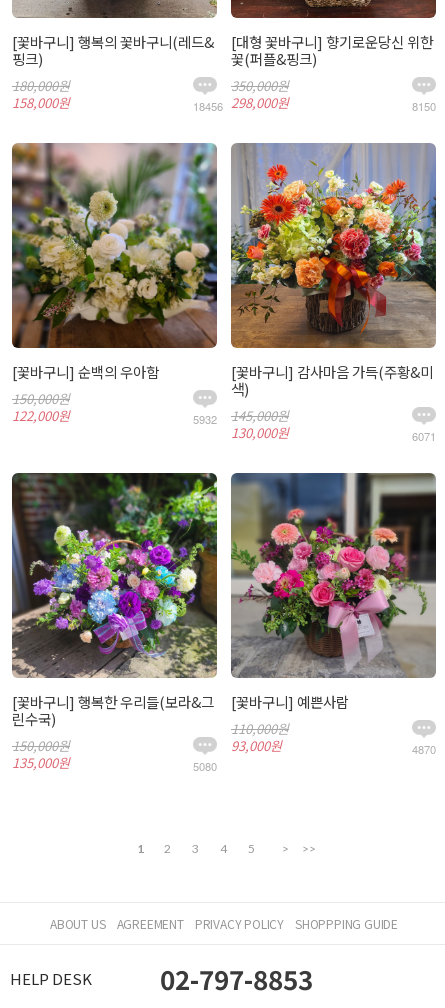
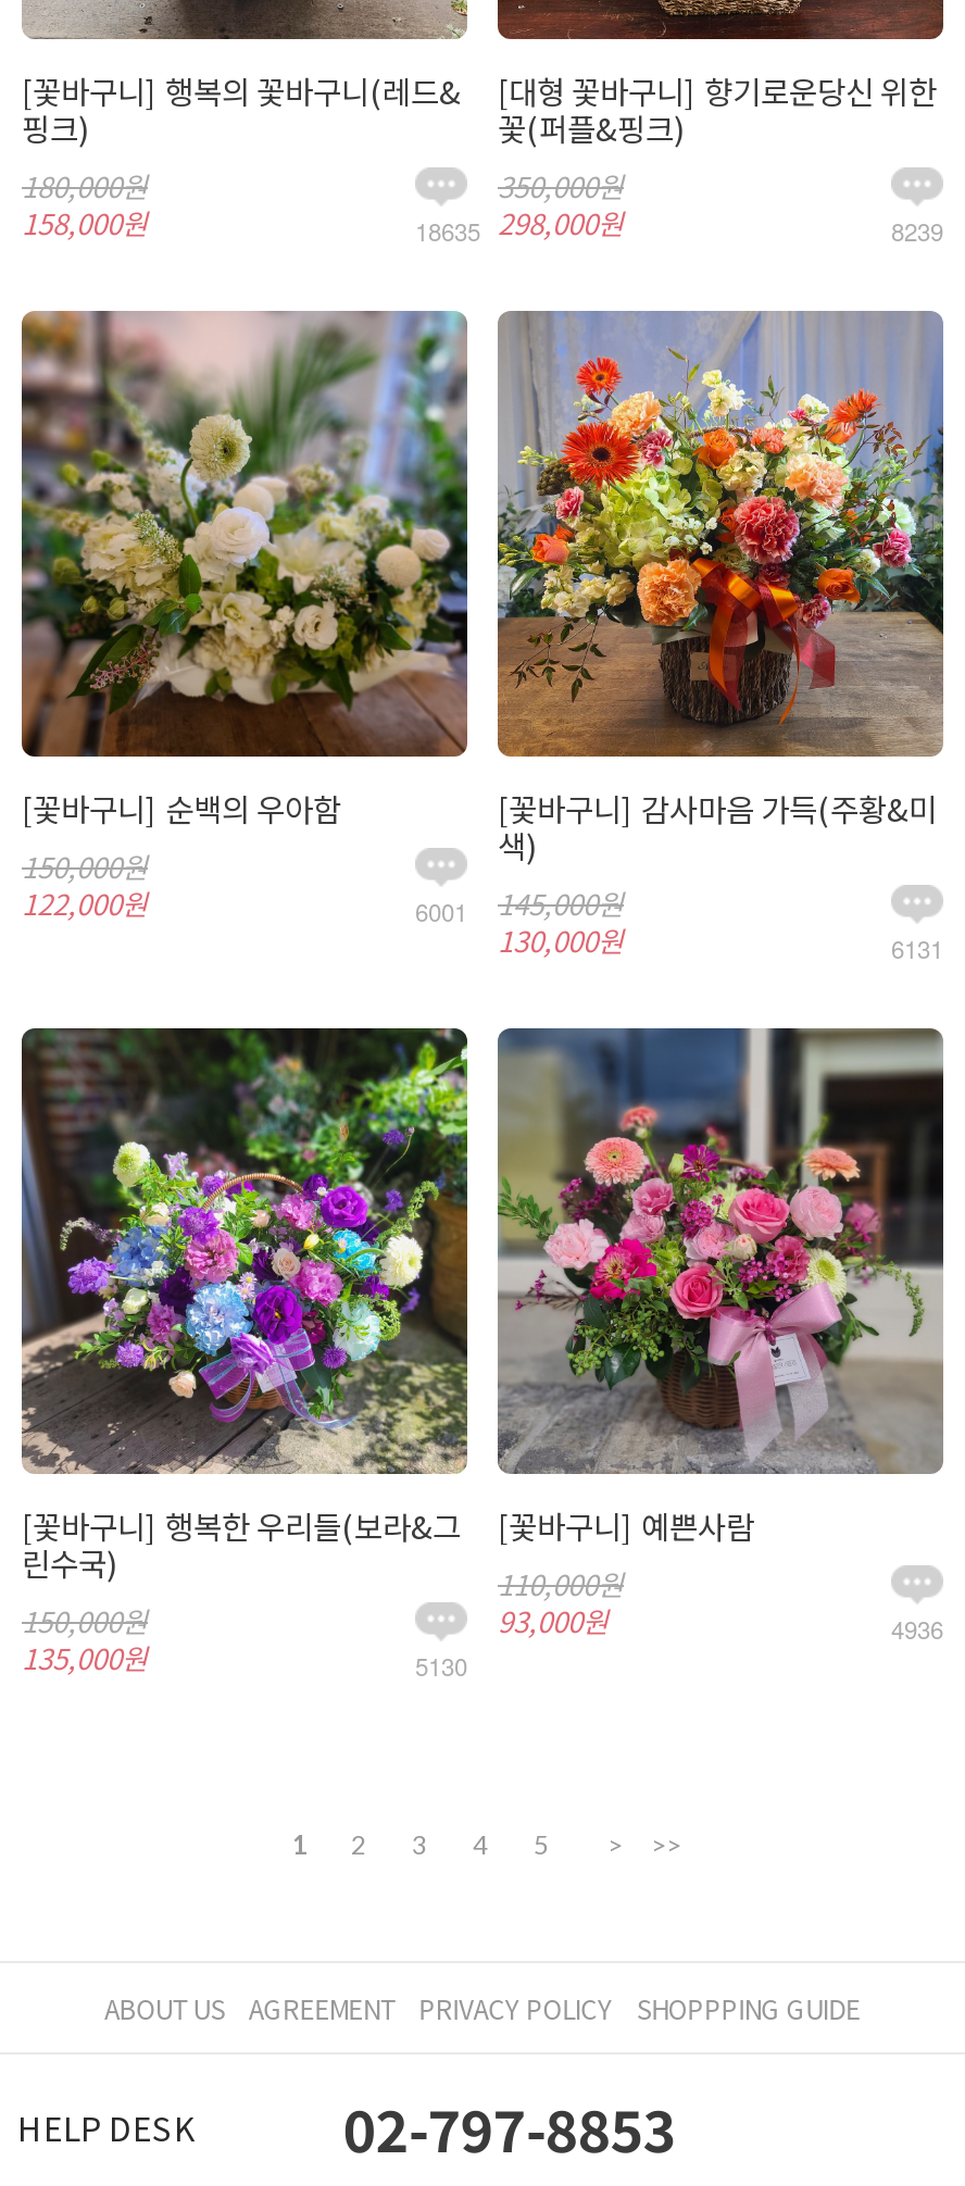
[193,98,223,114] 18456 -> [415,213,480,248] 18635
[412,98,436,114] 8150 -> [891,213,943,248] 8239
[193,406,289,427] 5932 145,000원 -> [415,883,624,928] 6001 145,000원
[412,428,436,444] 6071 -> [891,930,943,965] 6131
[412,741,436,757] 4870 -> [891,1611,943,1646] 4936
[193,758,217,774] 5080 -> [415,1648,467,1682] 5130

